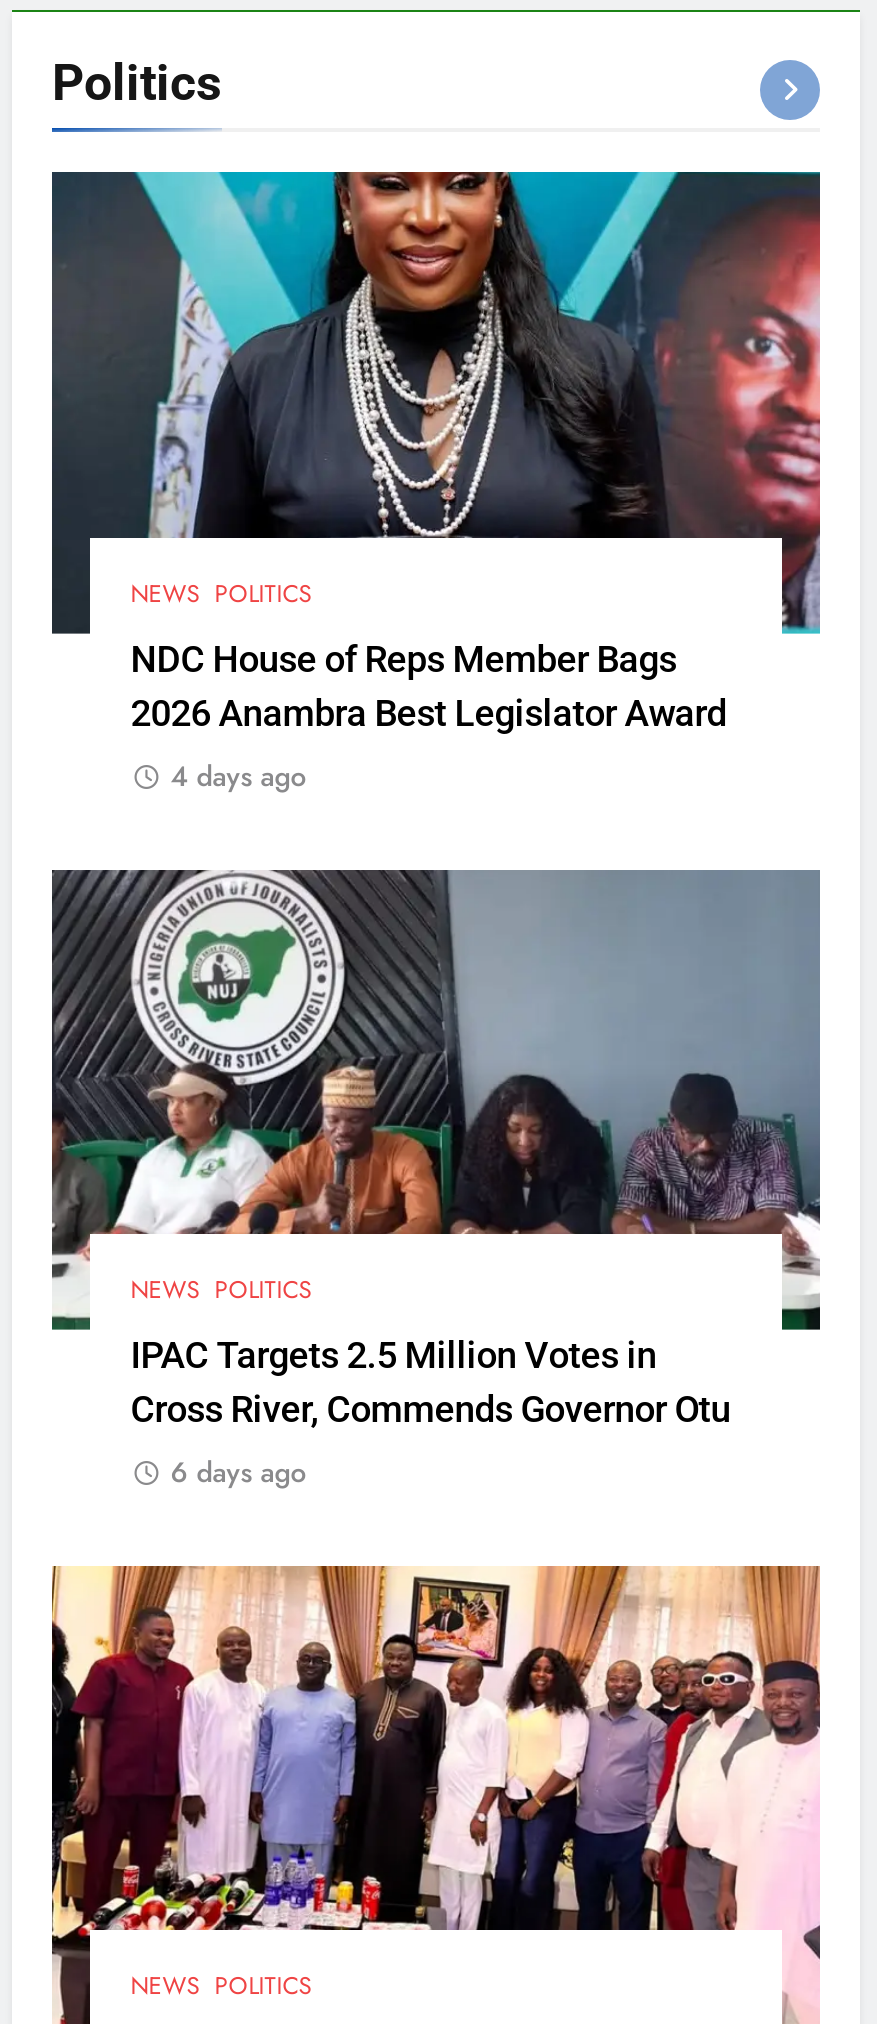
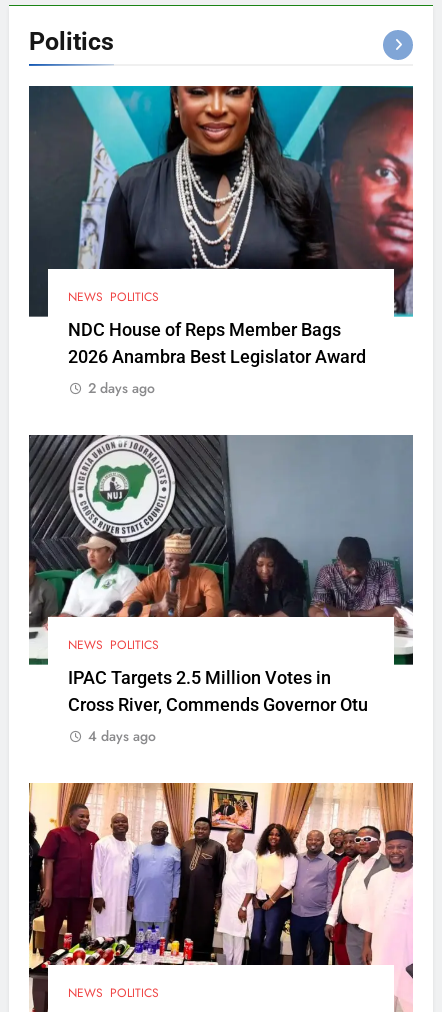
[170,755,306,795] 4 days ago -> [88,377,155,397] 2 days ago
[170,1452,306,1492] 6 days ago -> [88,726,156,746] 4 days ago

